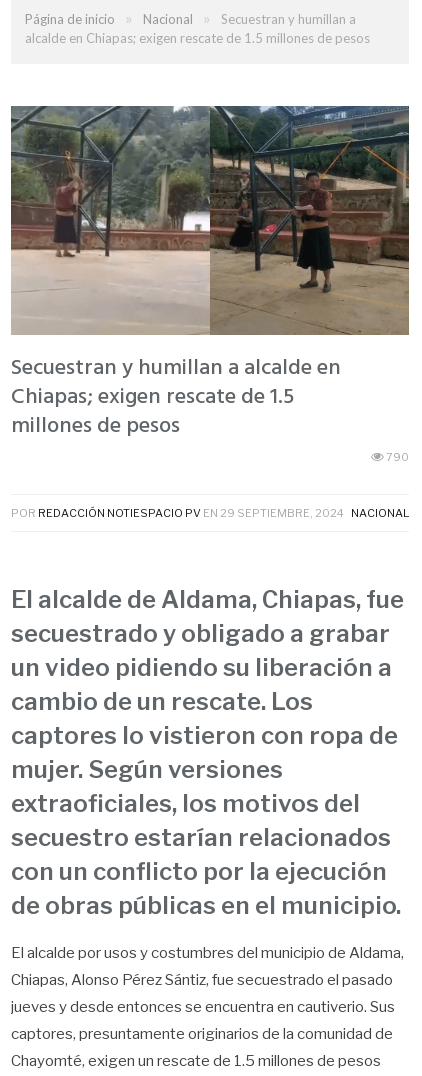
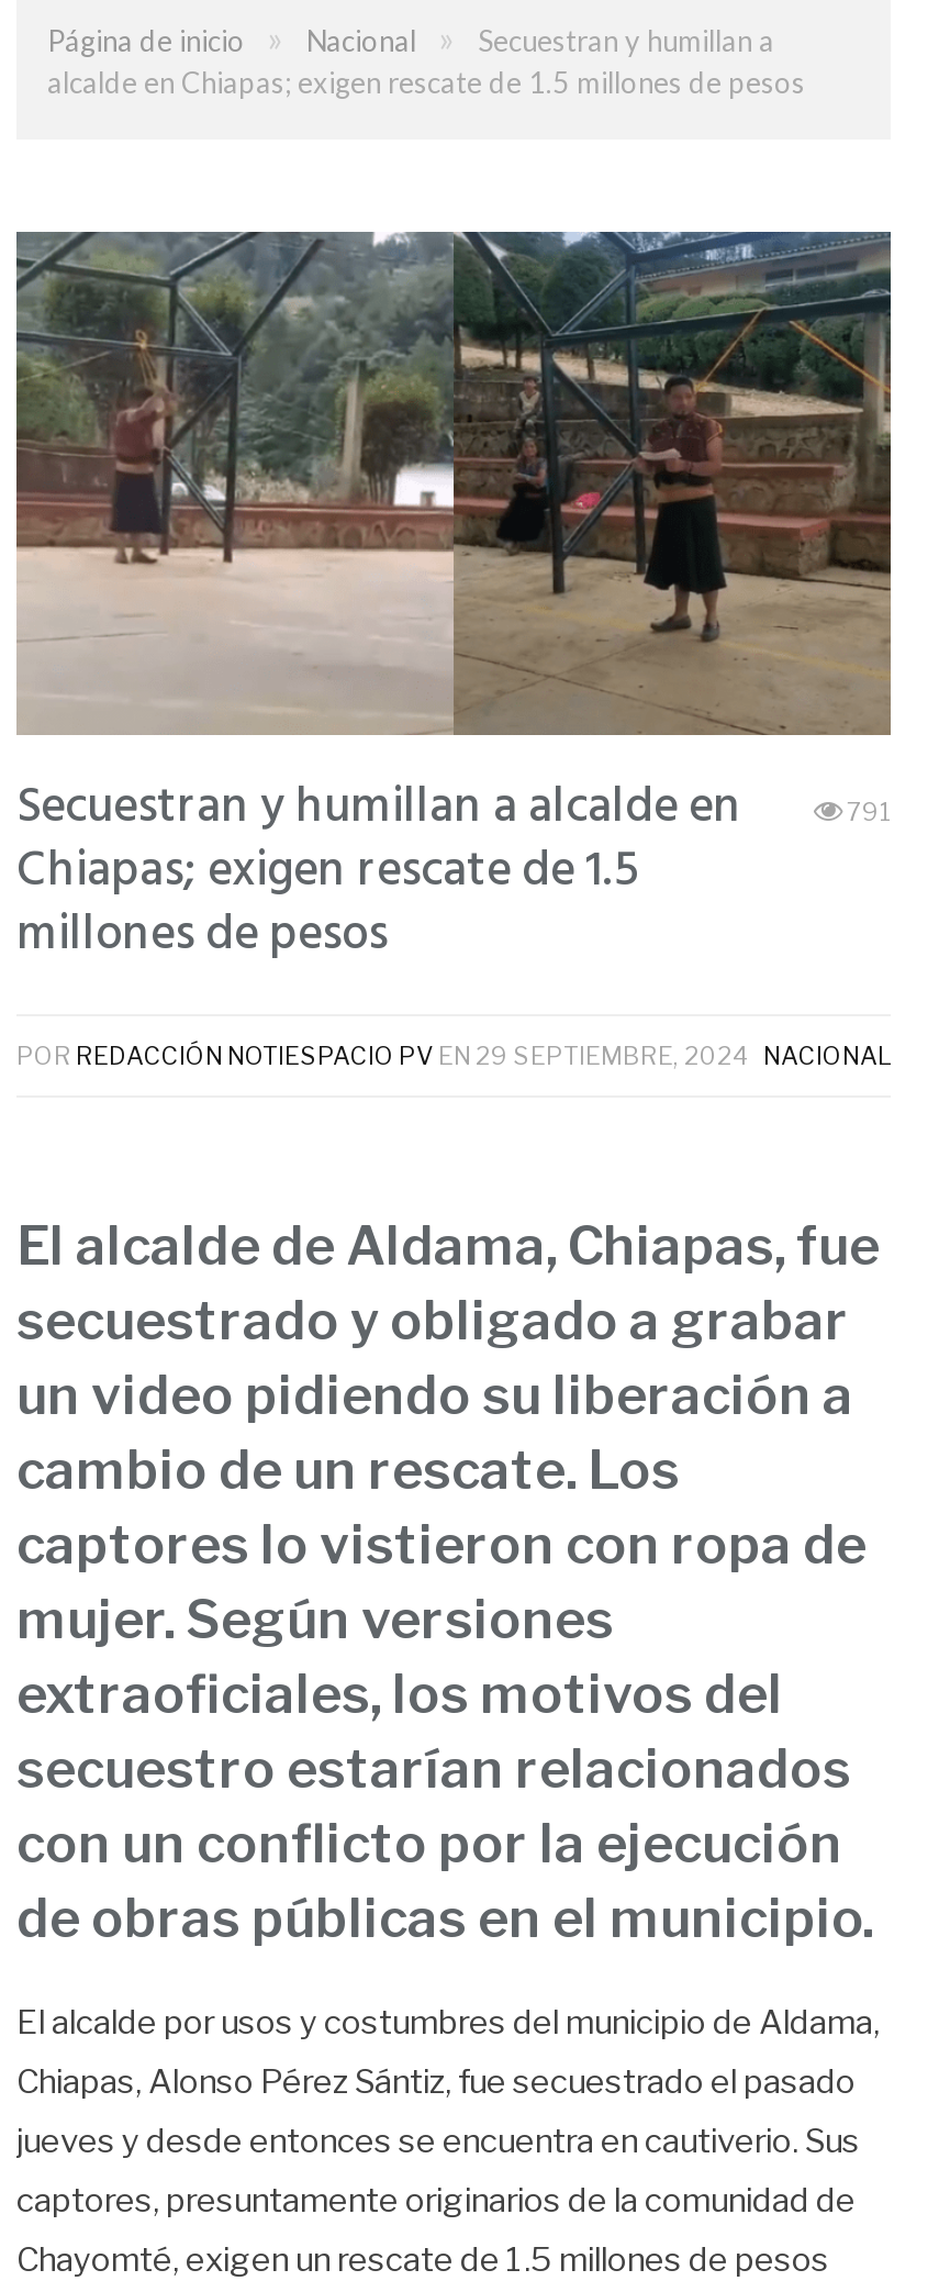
[384,449,409,463] 790 -> [842,795,891,826] 791

